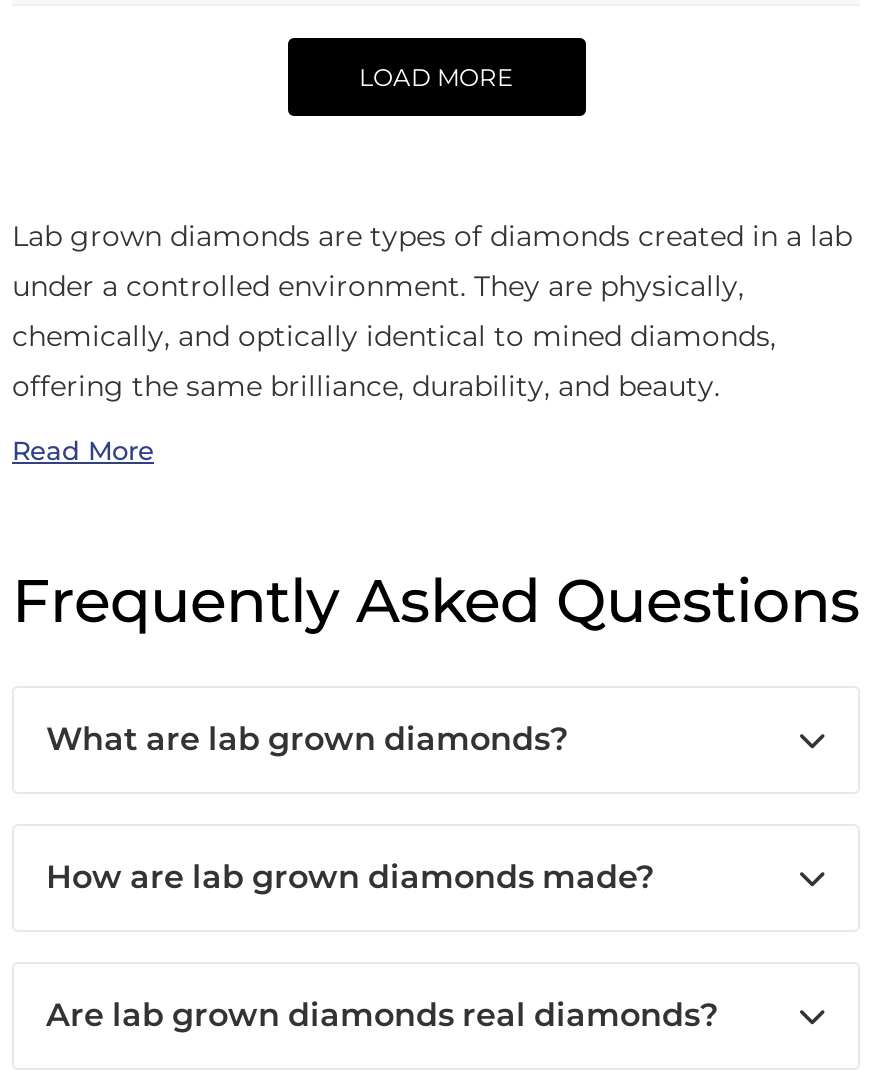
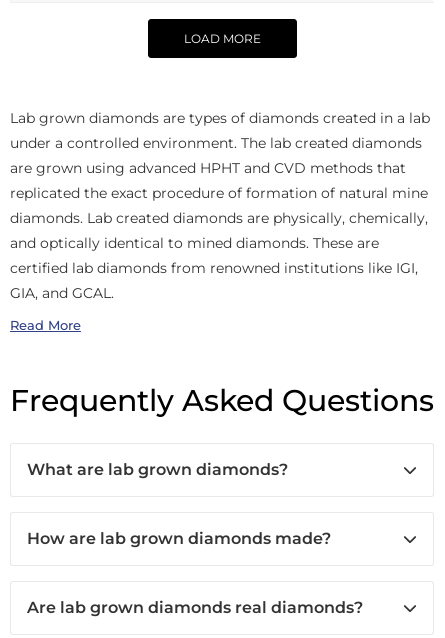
[12,268,776,404] under a controlled environment. They are physically, | chemically, and optically identical to mined diamonds, | offering the same brilliance, durability, and beauty. -> [10,134,428,302] under a controlled environment. The lab created diamonds | are grown using advanced HPHT and CVD methods that | replicated the exact procedure of formation of natural mine | diamonds. Lab created diamonds are physically, chemically, | and optically identical to mined diamonds. These are | certified lab diamonds from renowned institutions like IGI, | GIA, and GCAL.

